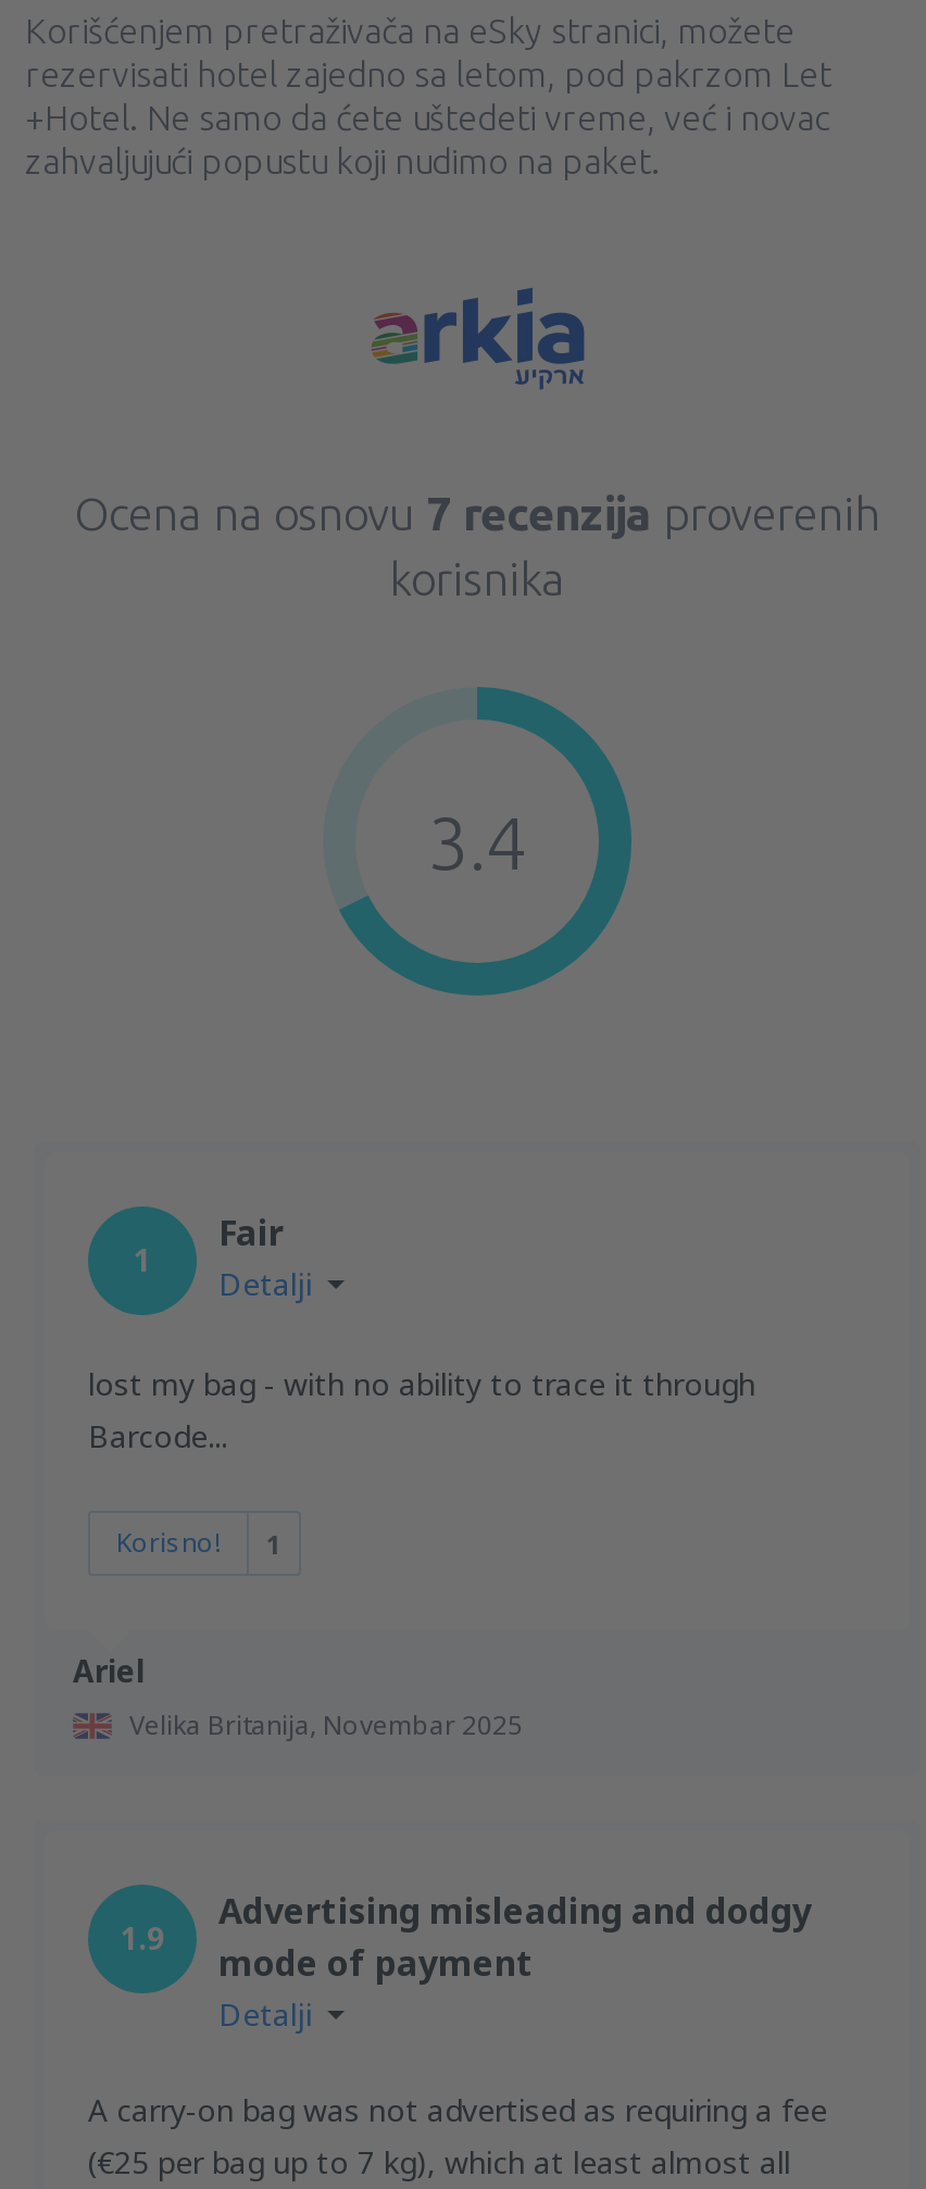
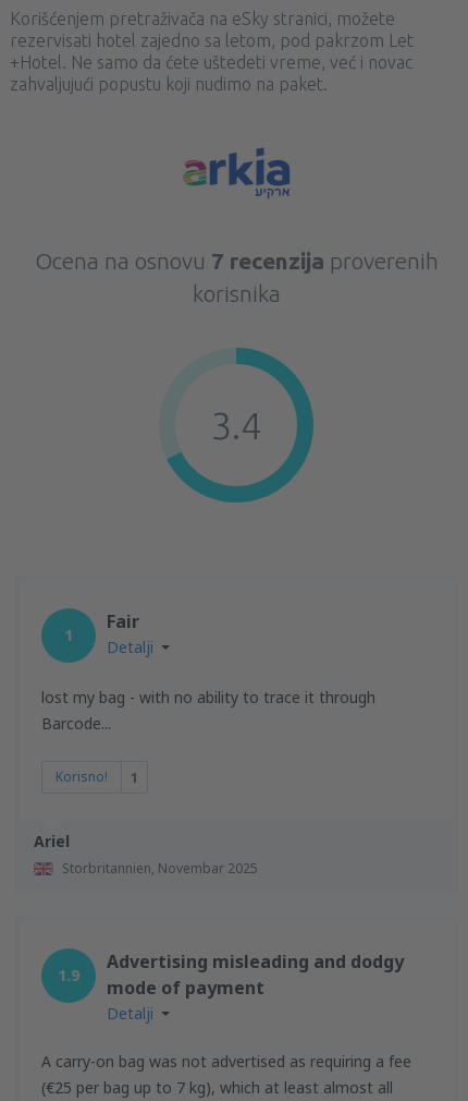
[129,1706,523,1743] Velika Britanija, Novembar 2025 -> [62,859,258,878] Storbritannien, Novembar 2025

